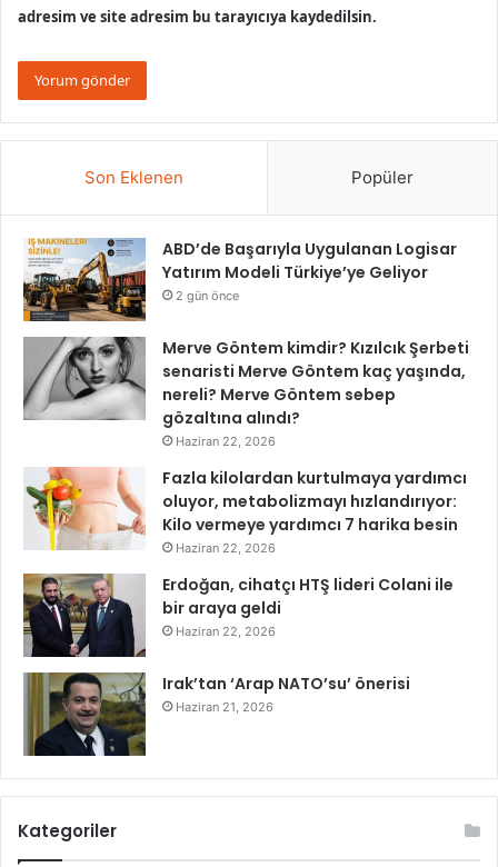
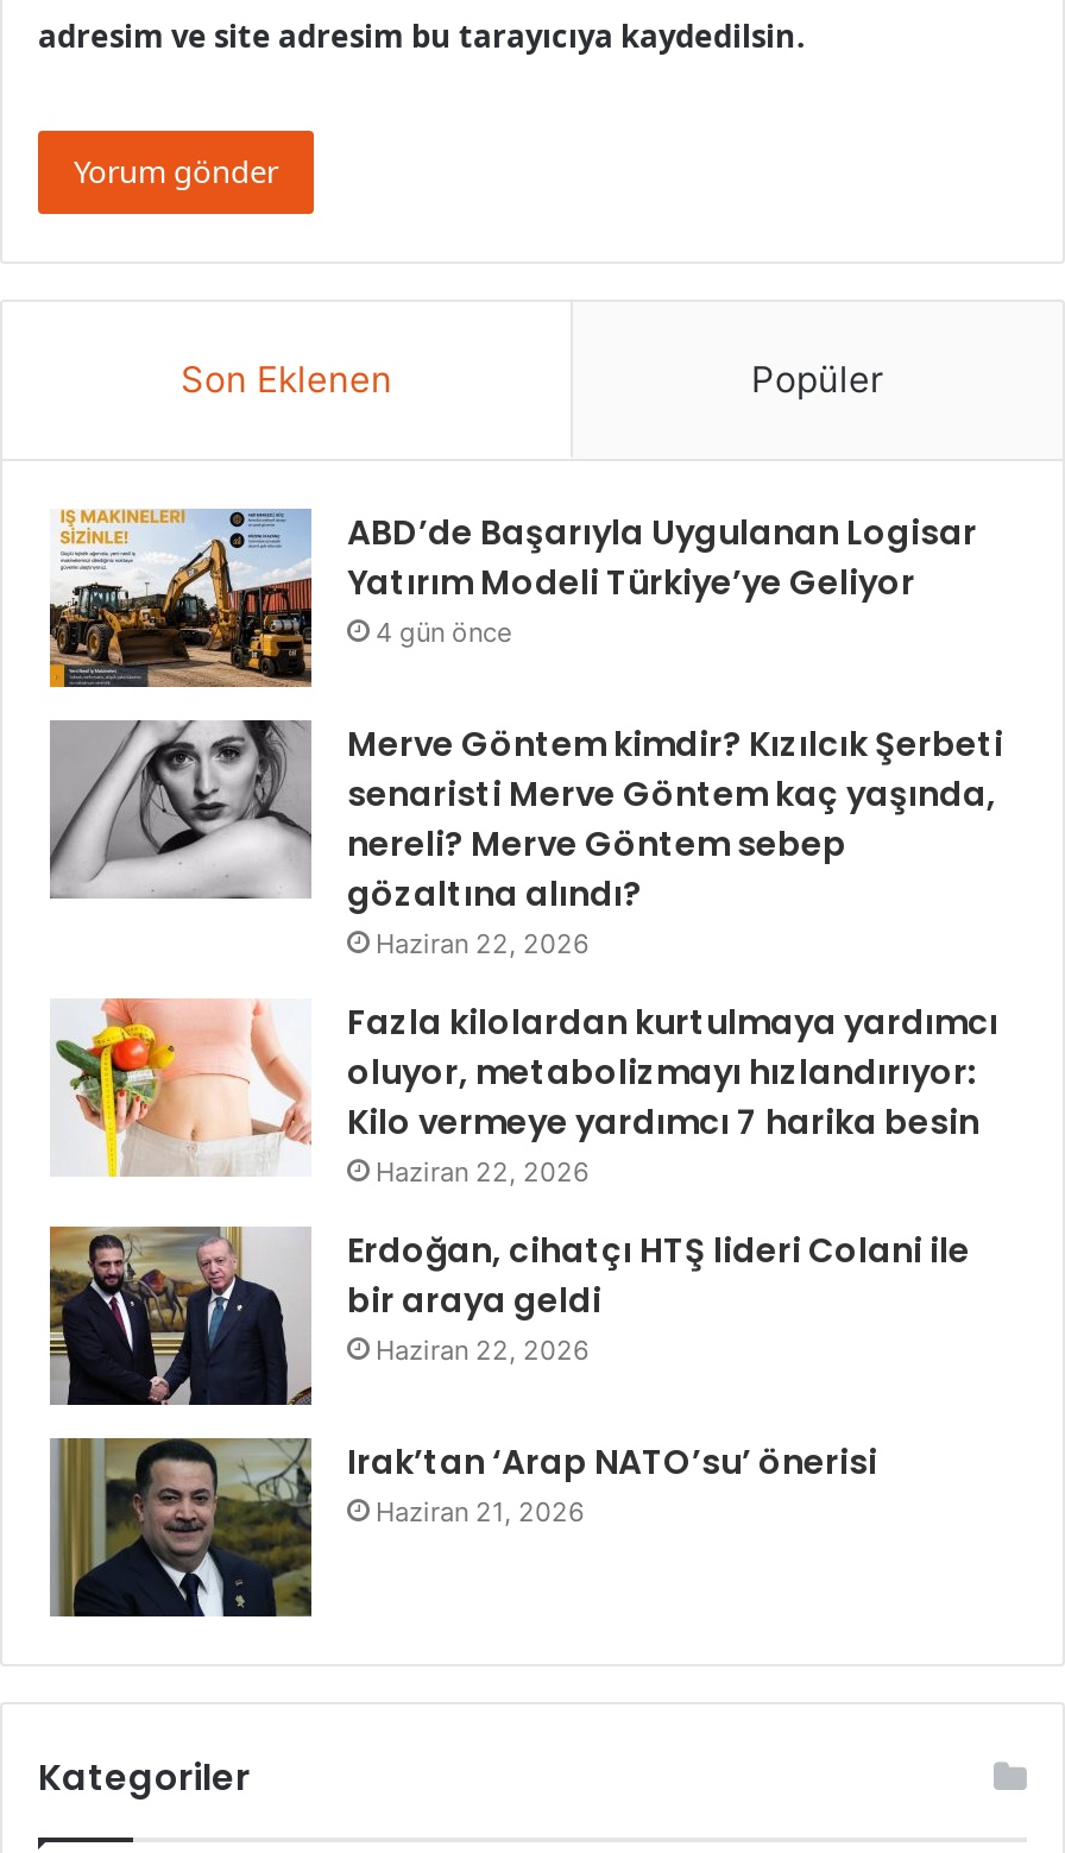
[176,288,239,304] 2 gün önce -> [376,617,511,650] 4 gün önce

